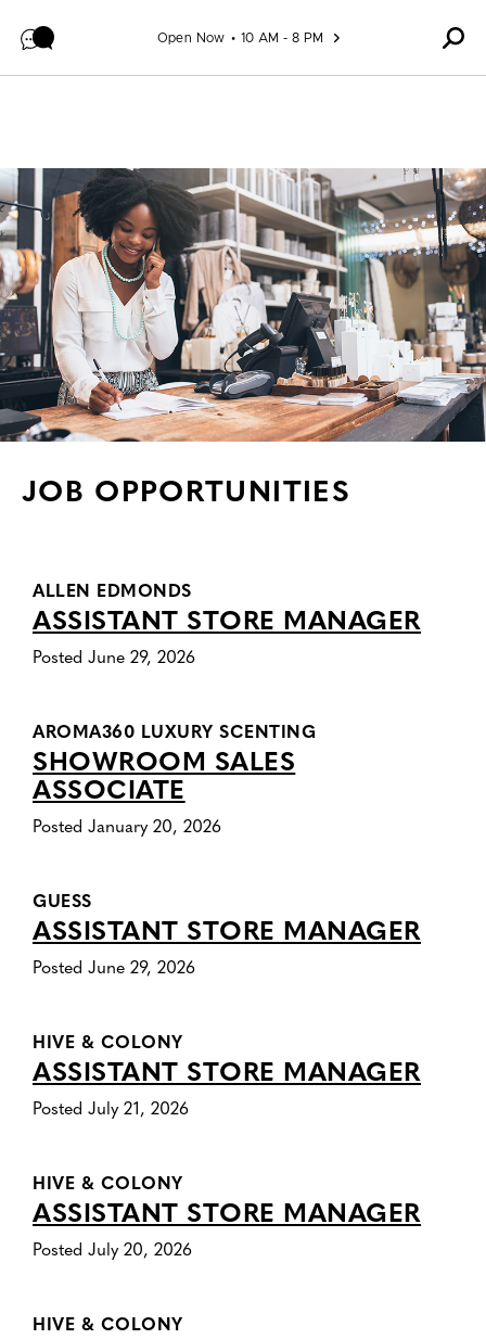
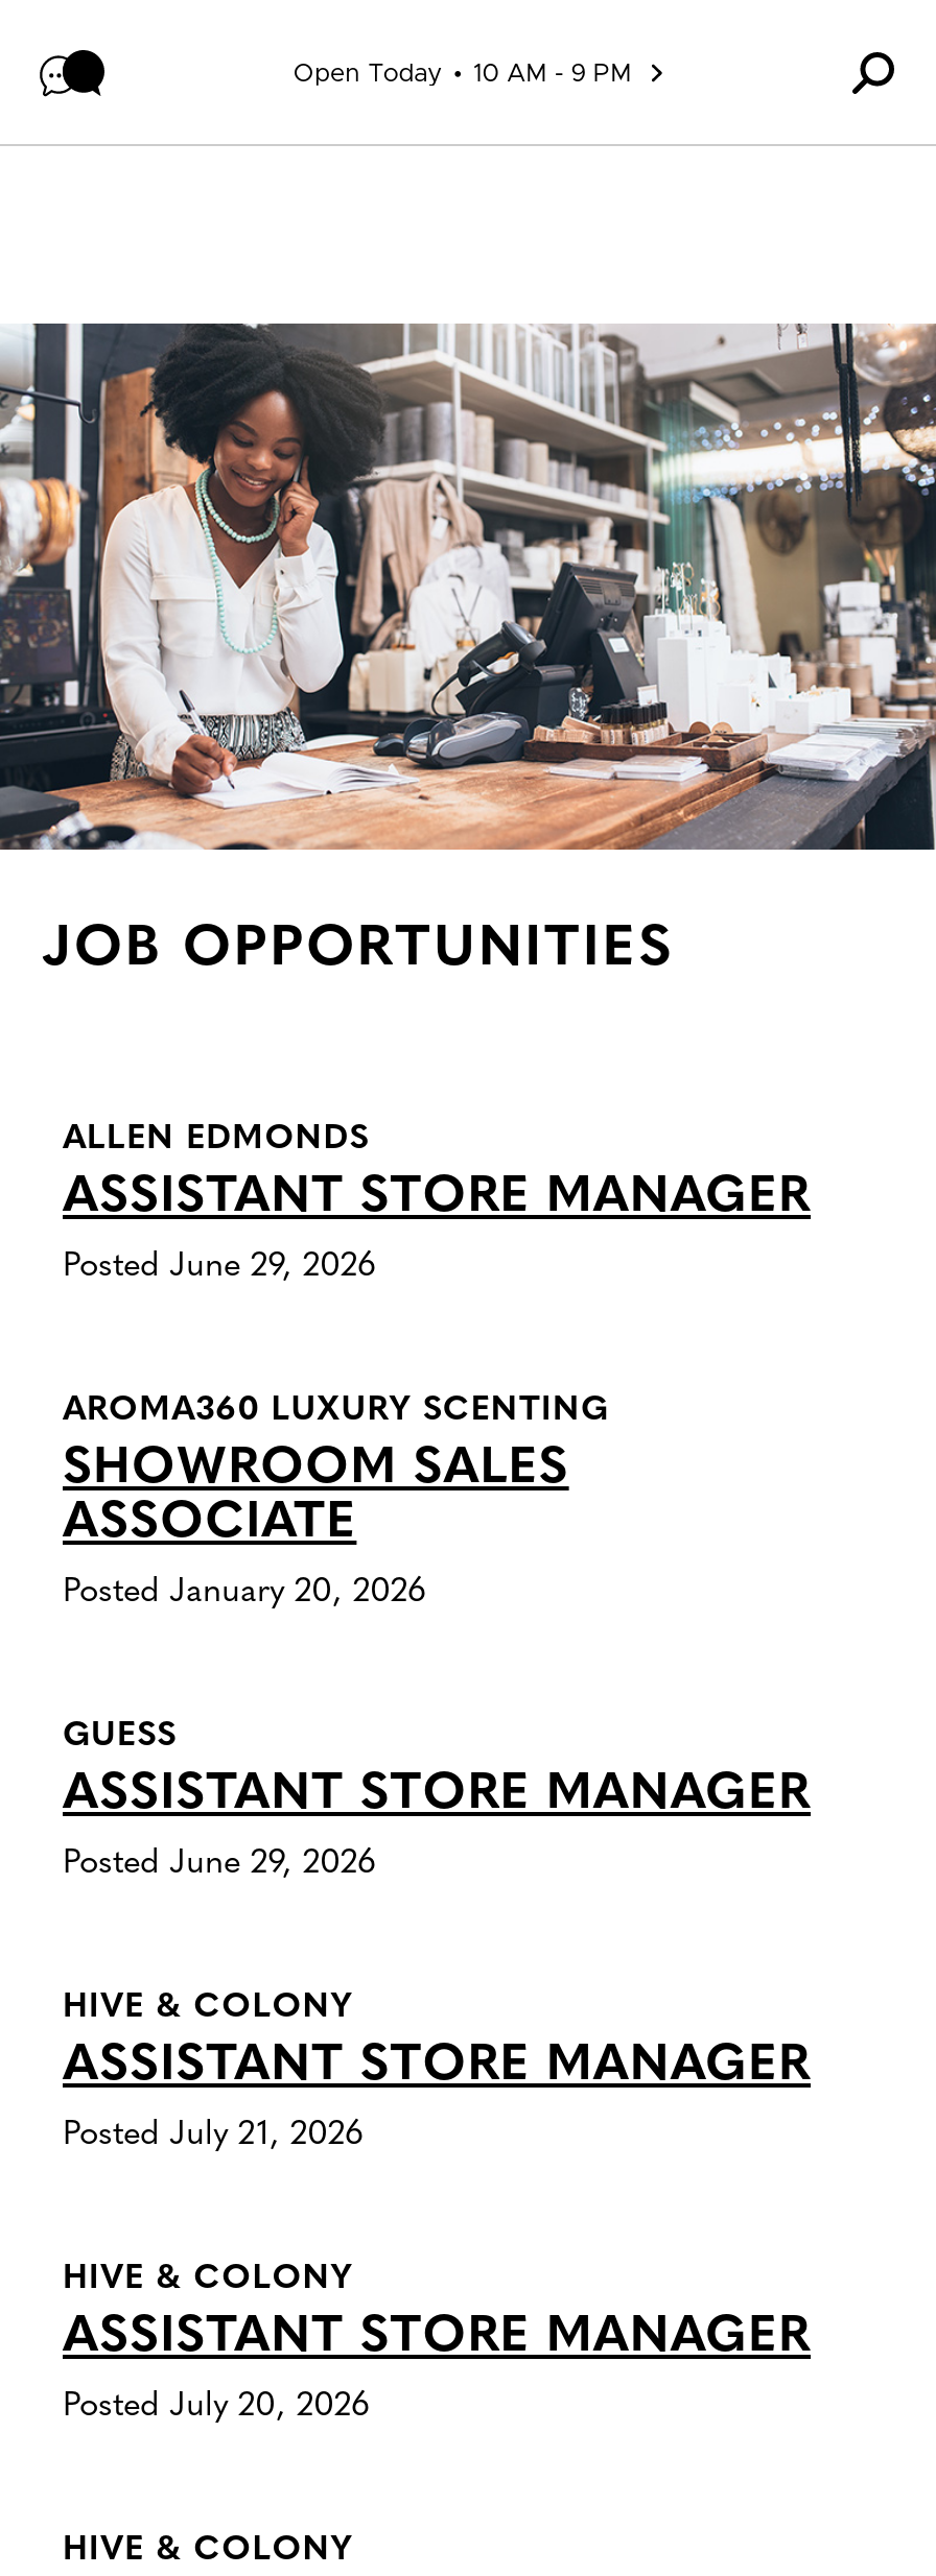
[157,31,225,44] Open Now -> [293,59,443,85] Open Today
[241,31,324,44] 10 AM - 8 PM -> [473,61,632,86] 10 AM - 9 PM

